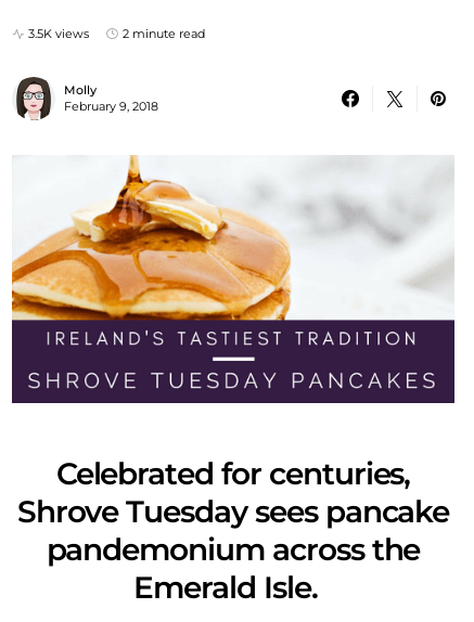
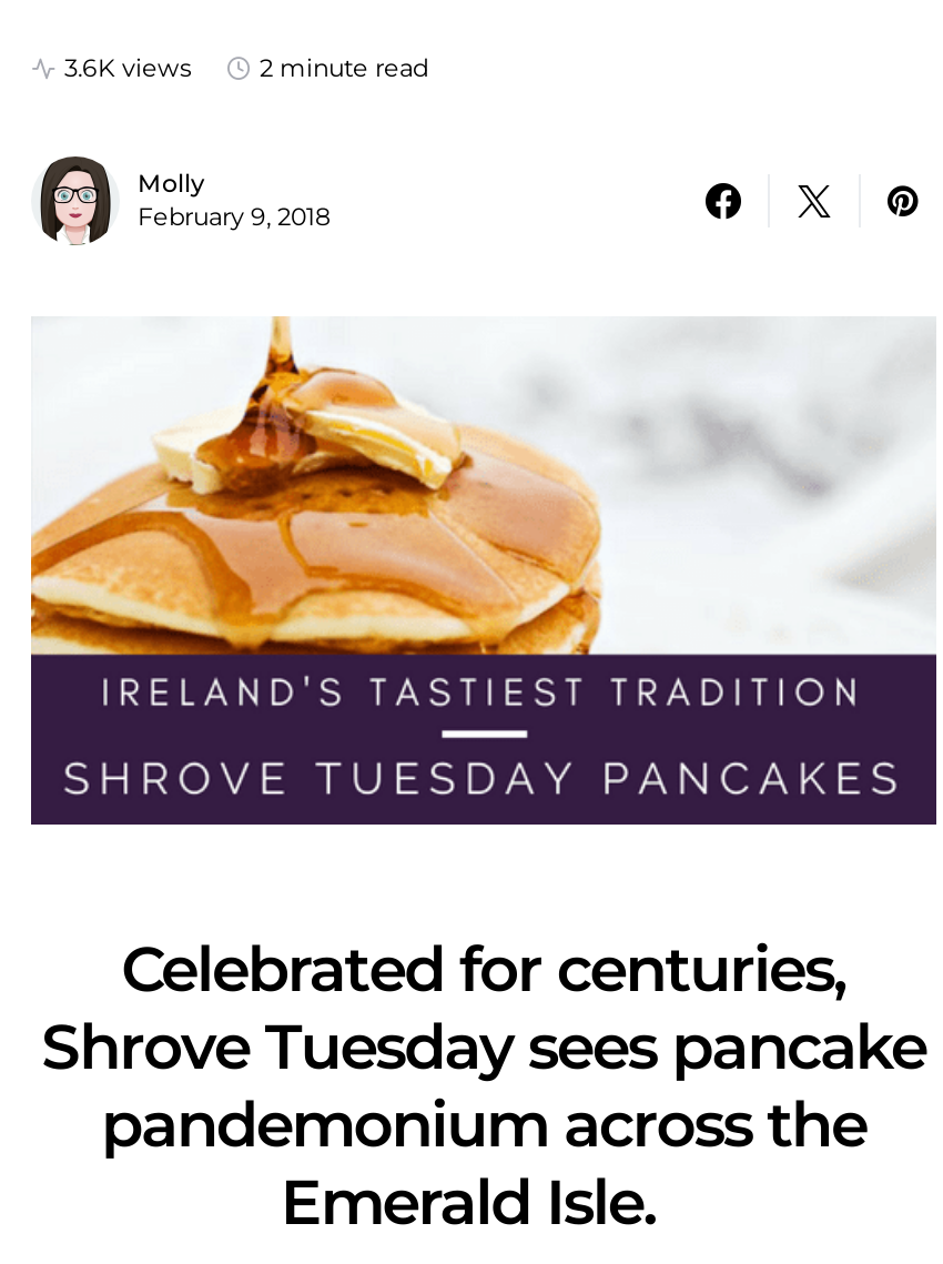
[28,26,89,41] 3.5K views -> [64,52,191,83] 3.6K views

